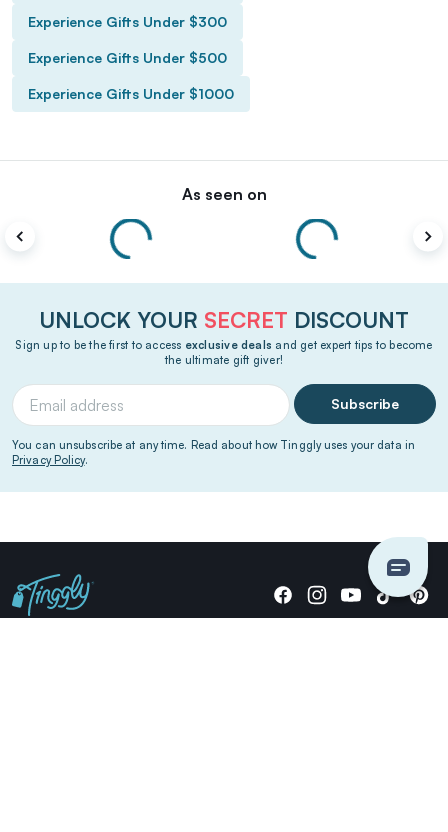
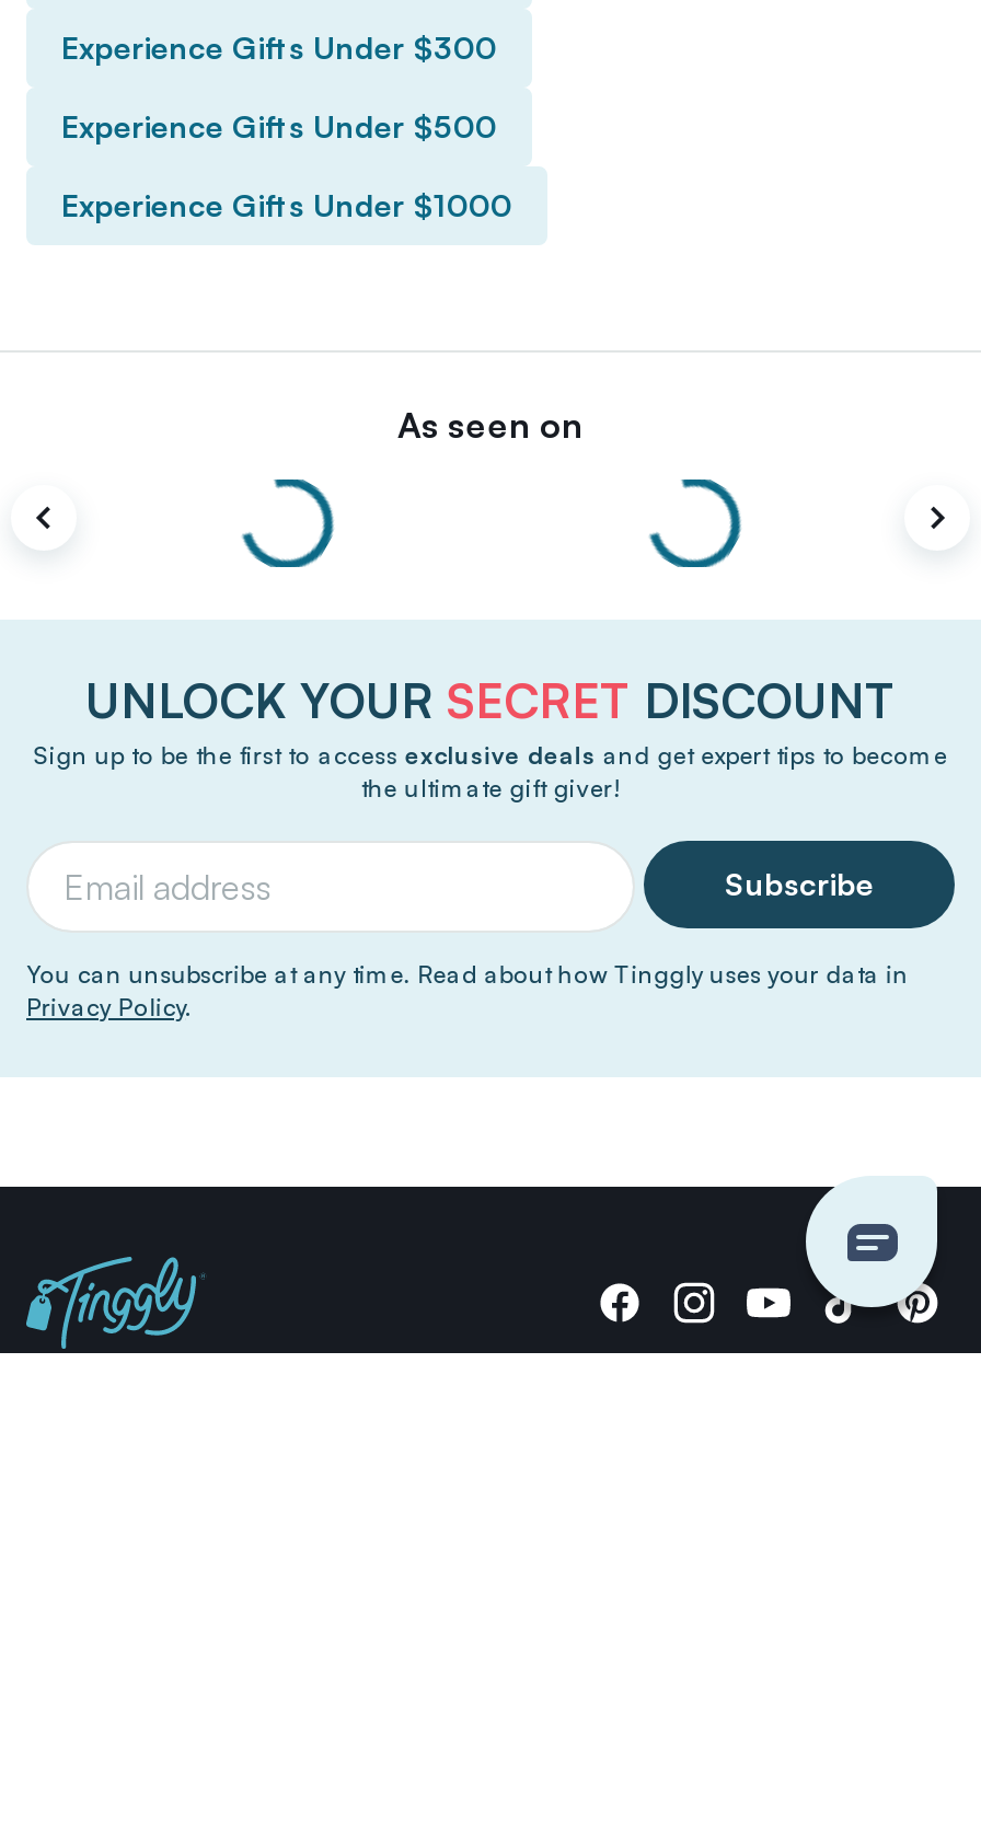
[109,218,152,259] [image] -> [241,480,335,569] [image]
[295,218,338,259] [image] -> [648,480,742,569] [image]

